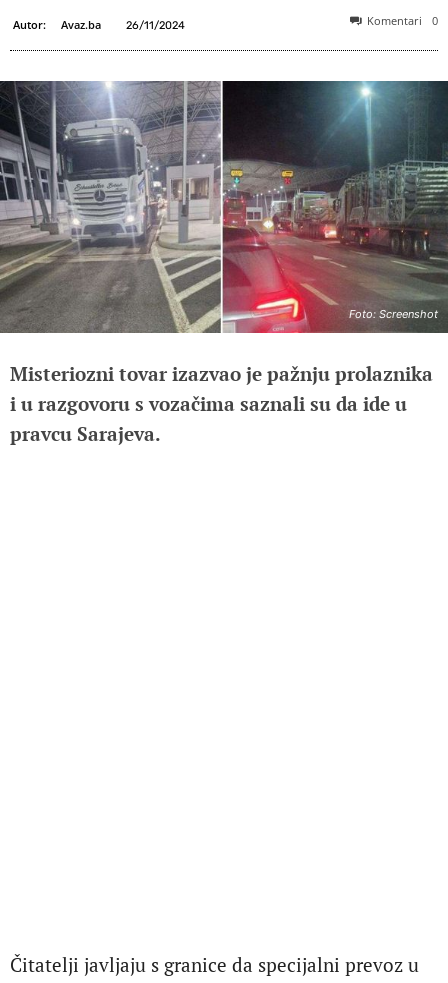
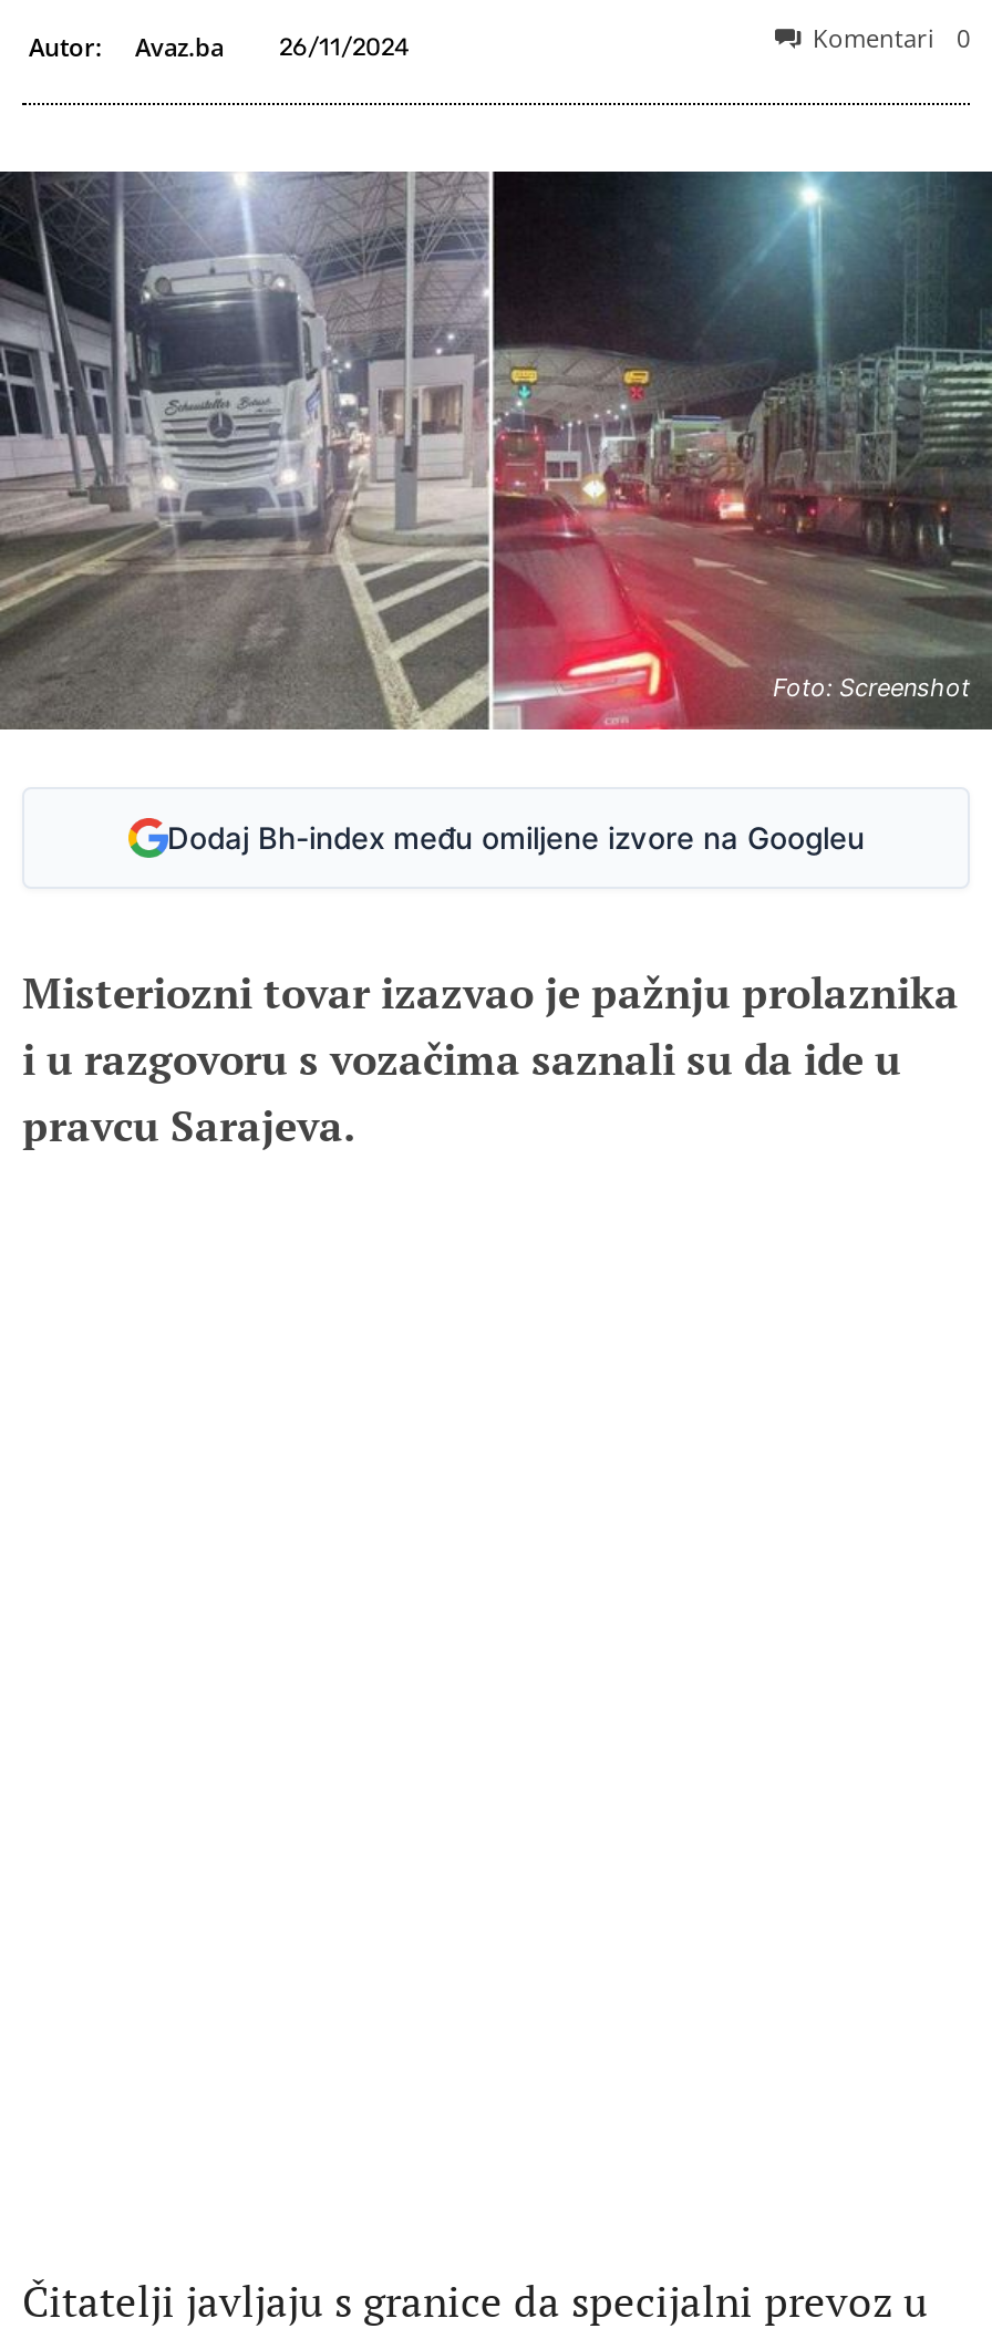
none -> [167,819,865,855] Dodaj Bh-index među omiljene izvore na Googleu

